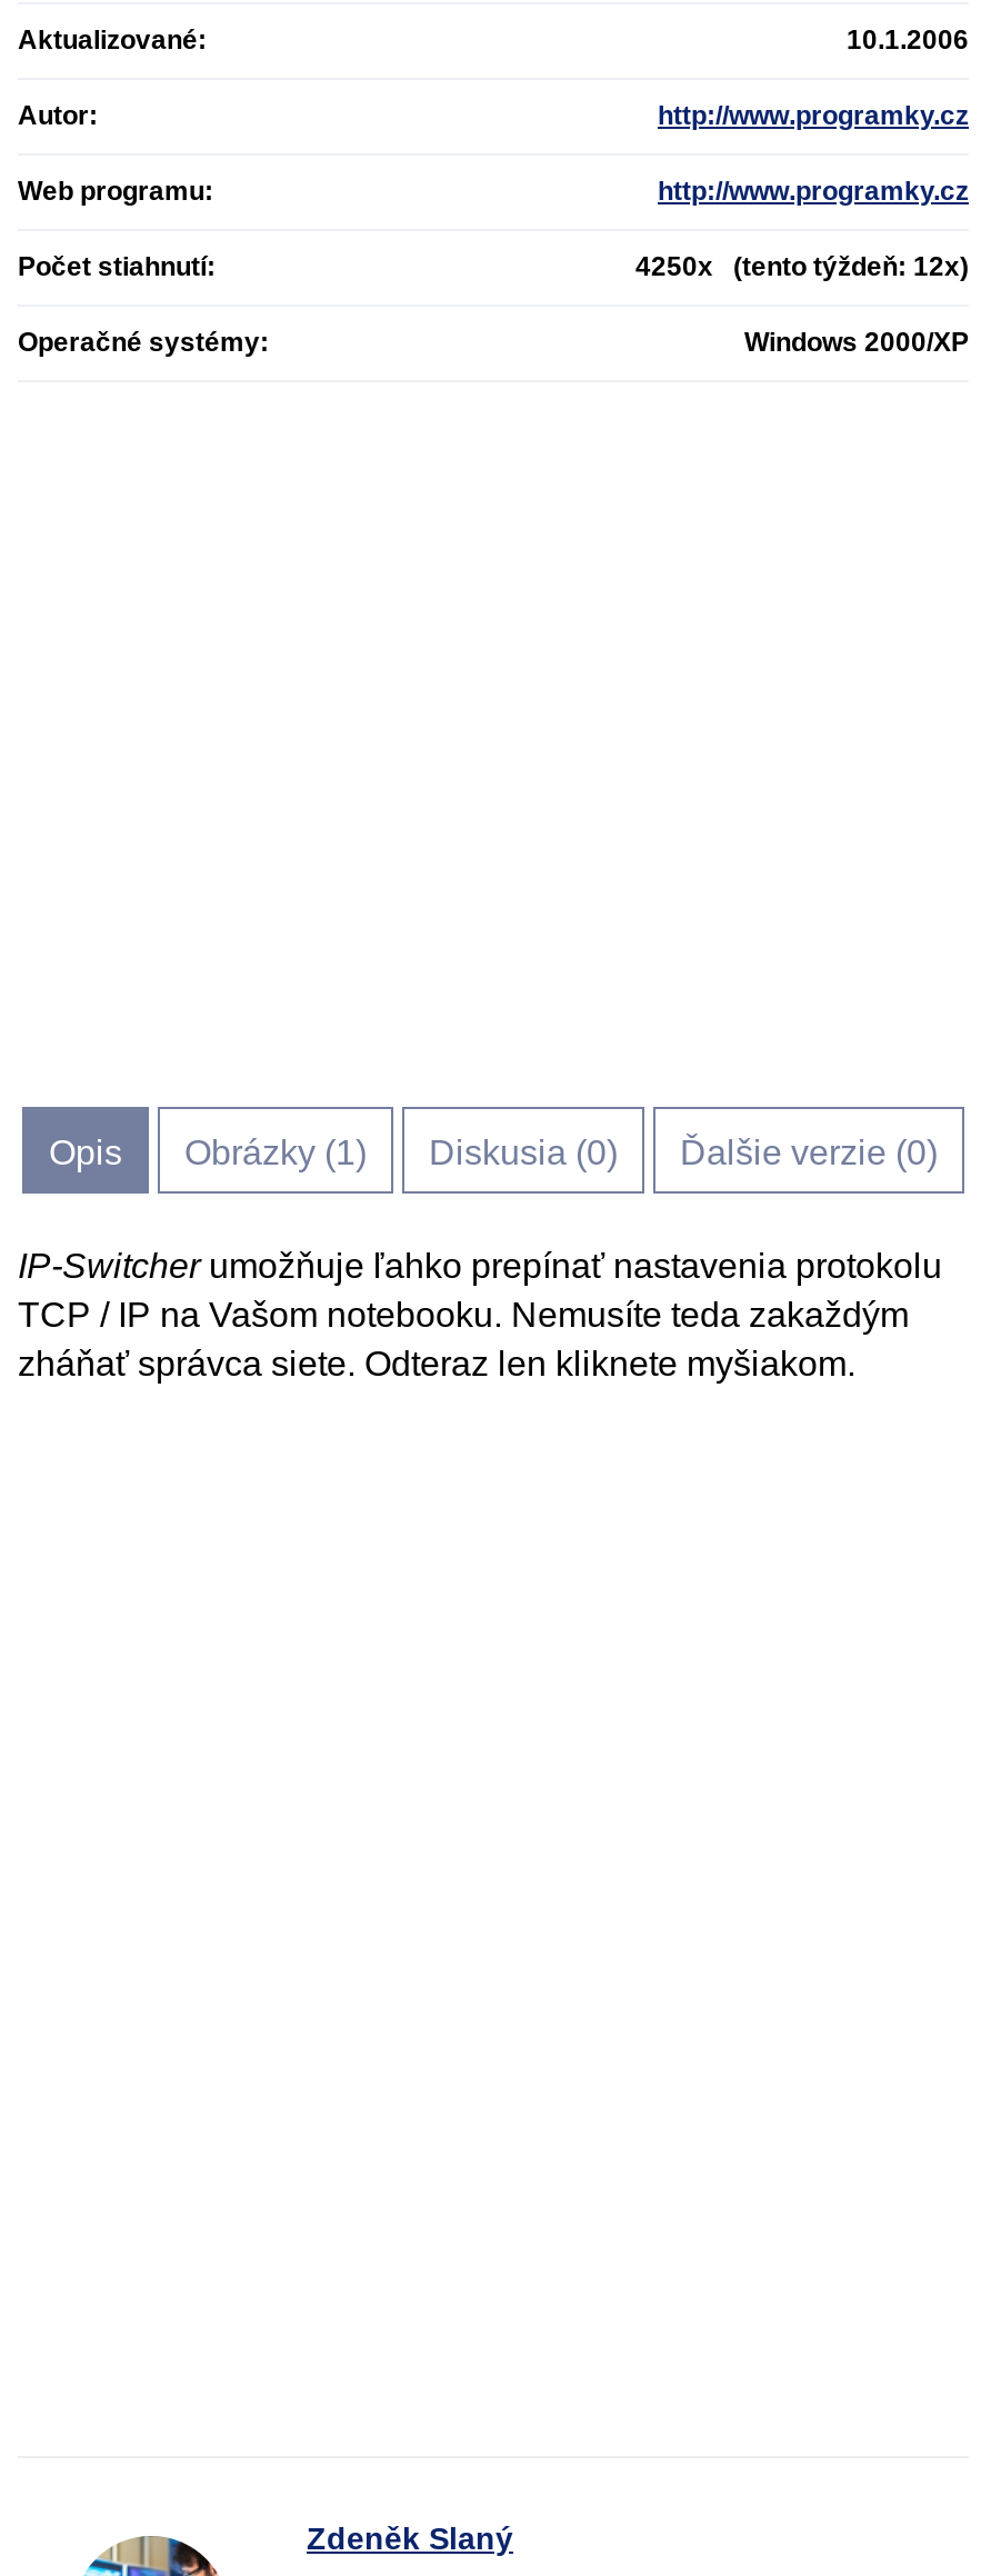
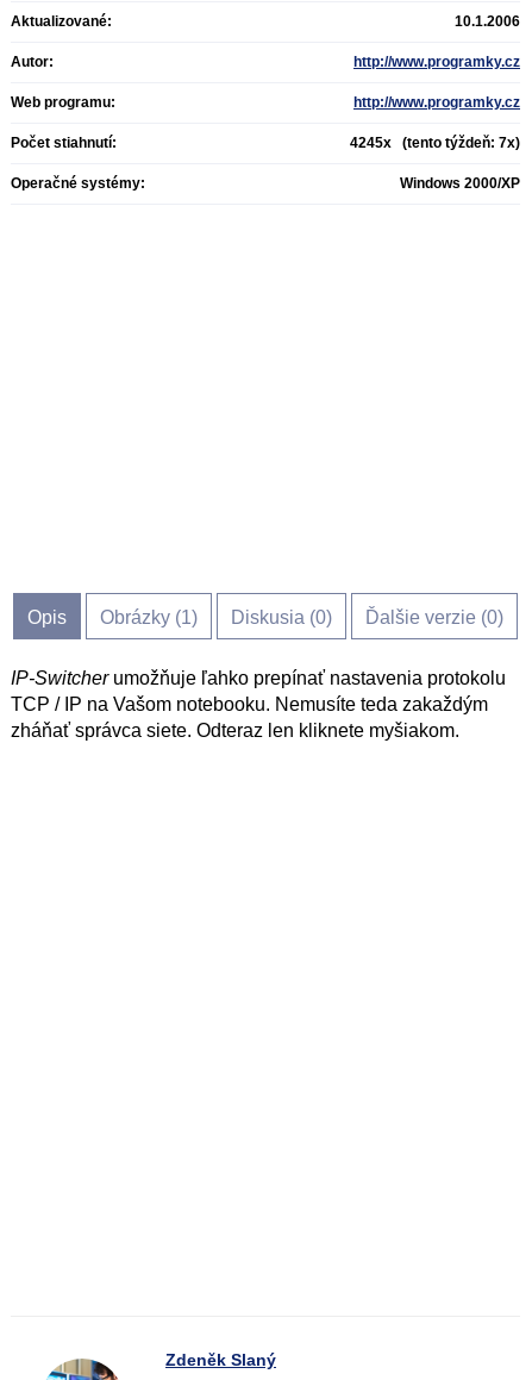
[635,251,969,282] 4250x (tento týždeň: 12x) -> [350,135,520,151] 4245x (tento týždeň: 7x)

